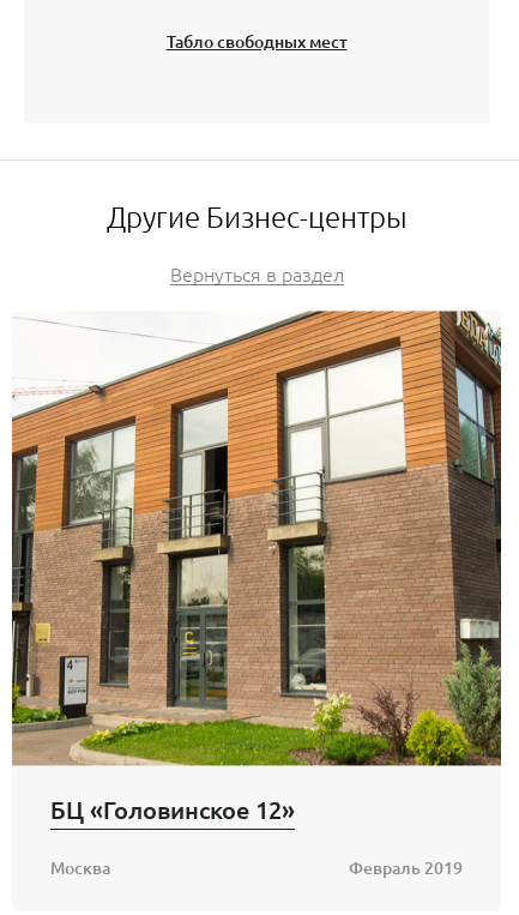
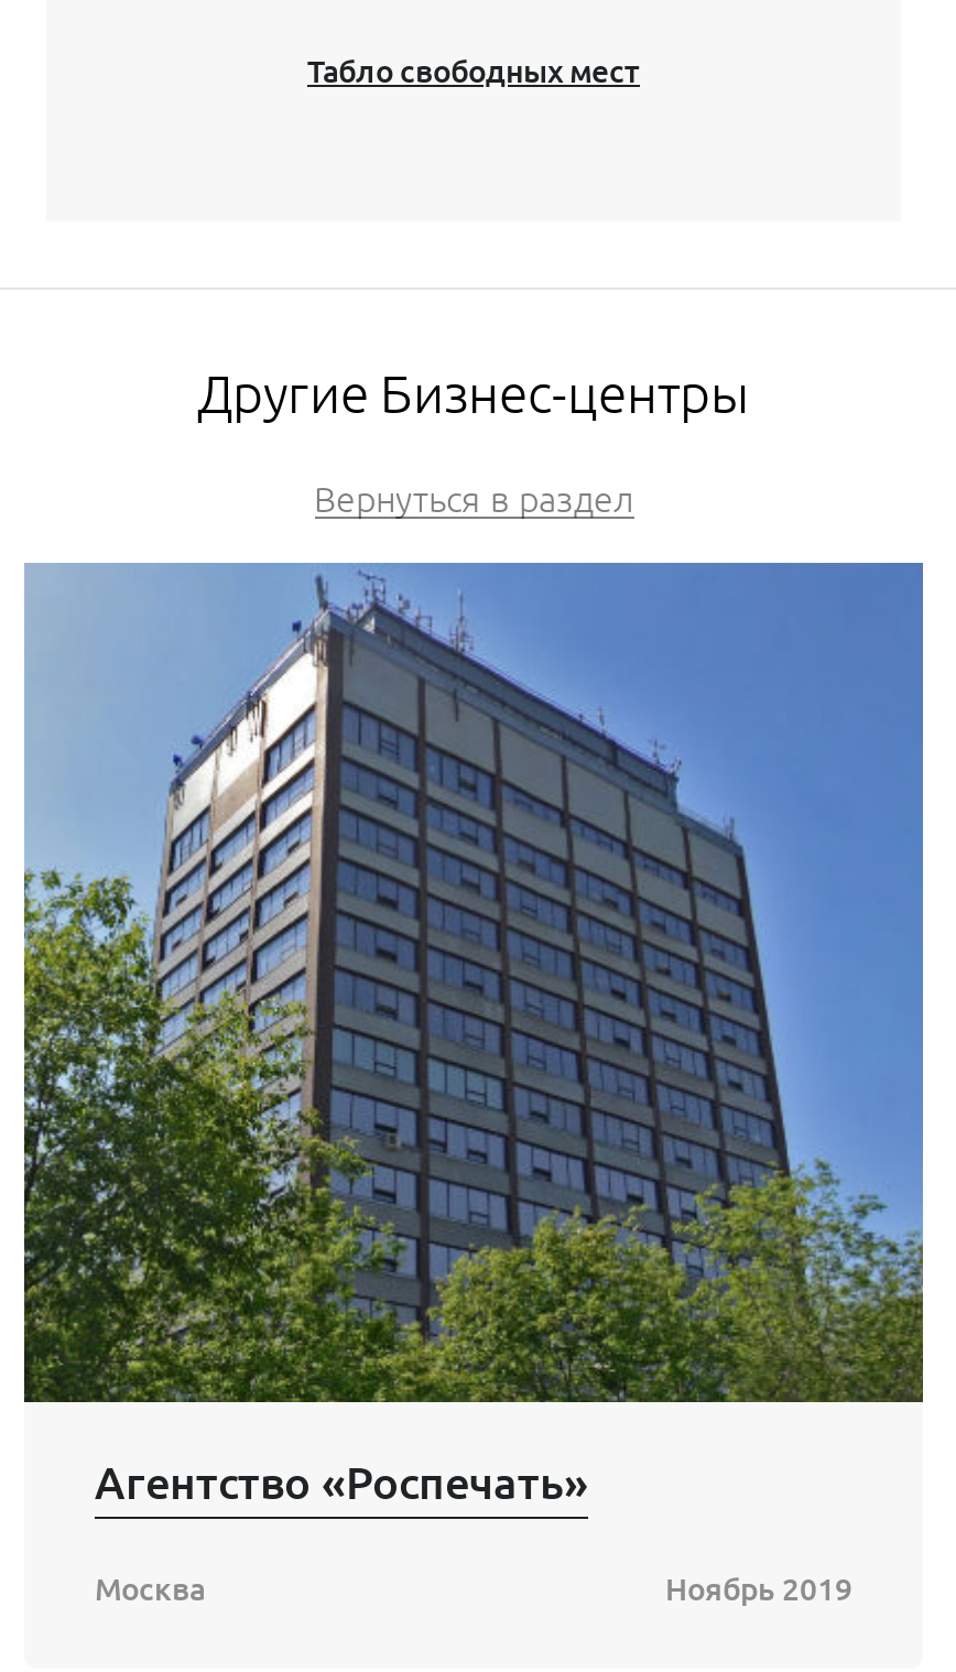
[11,309,502,825] [image] | БЦ «Головинское 12» -> [22,561,925,1510] [image] | Агентство «Роспечать»
[349,856,463,879] Февраль 2019 -> [665,1567,852,1609] Ноябрь 2019

